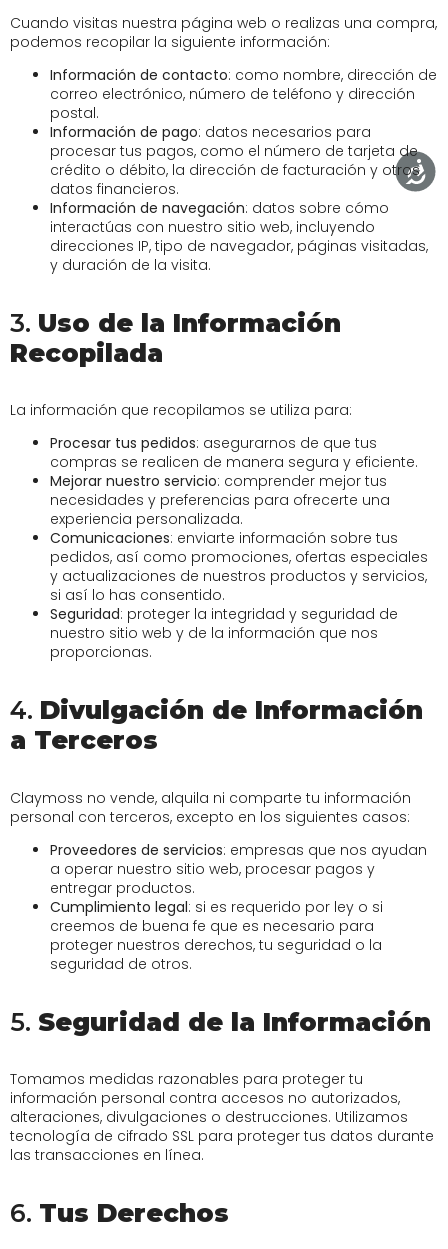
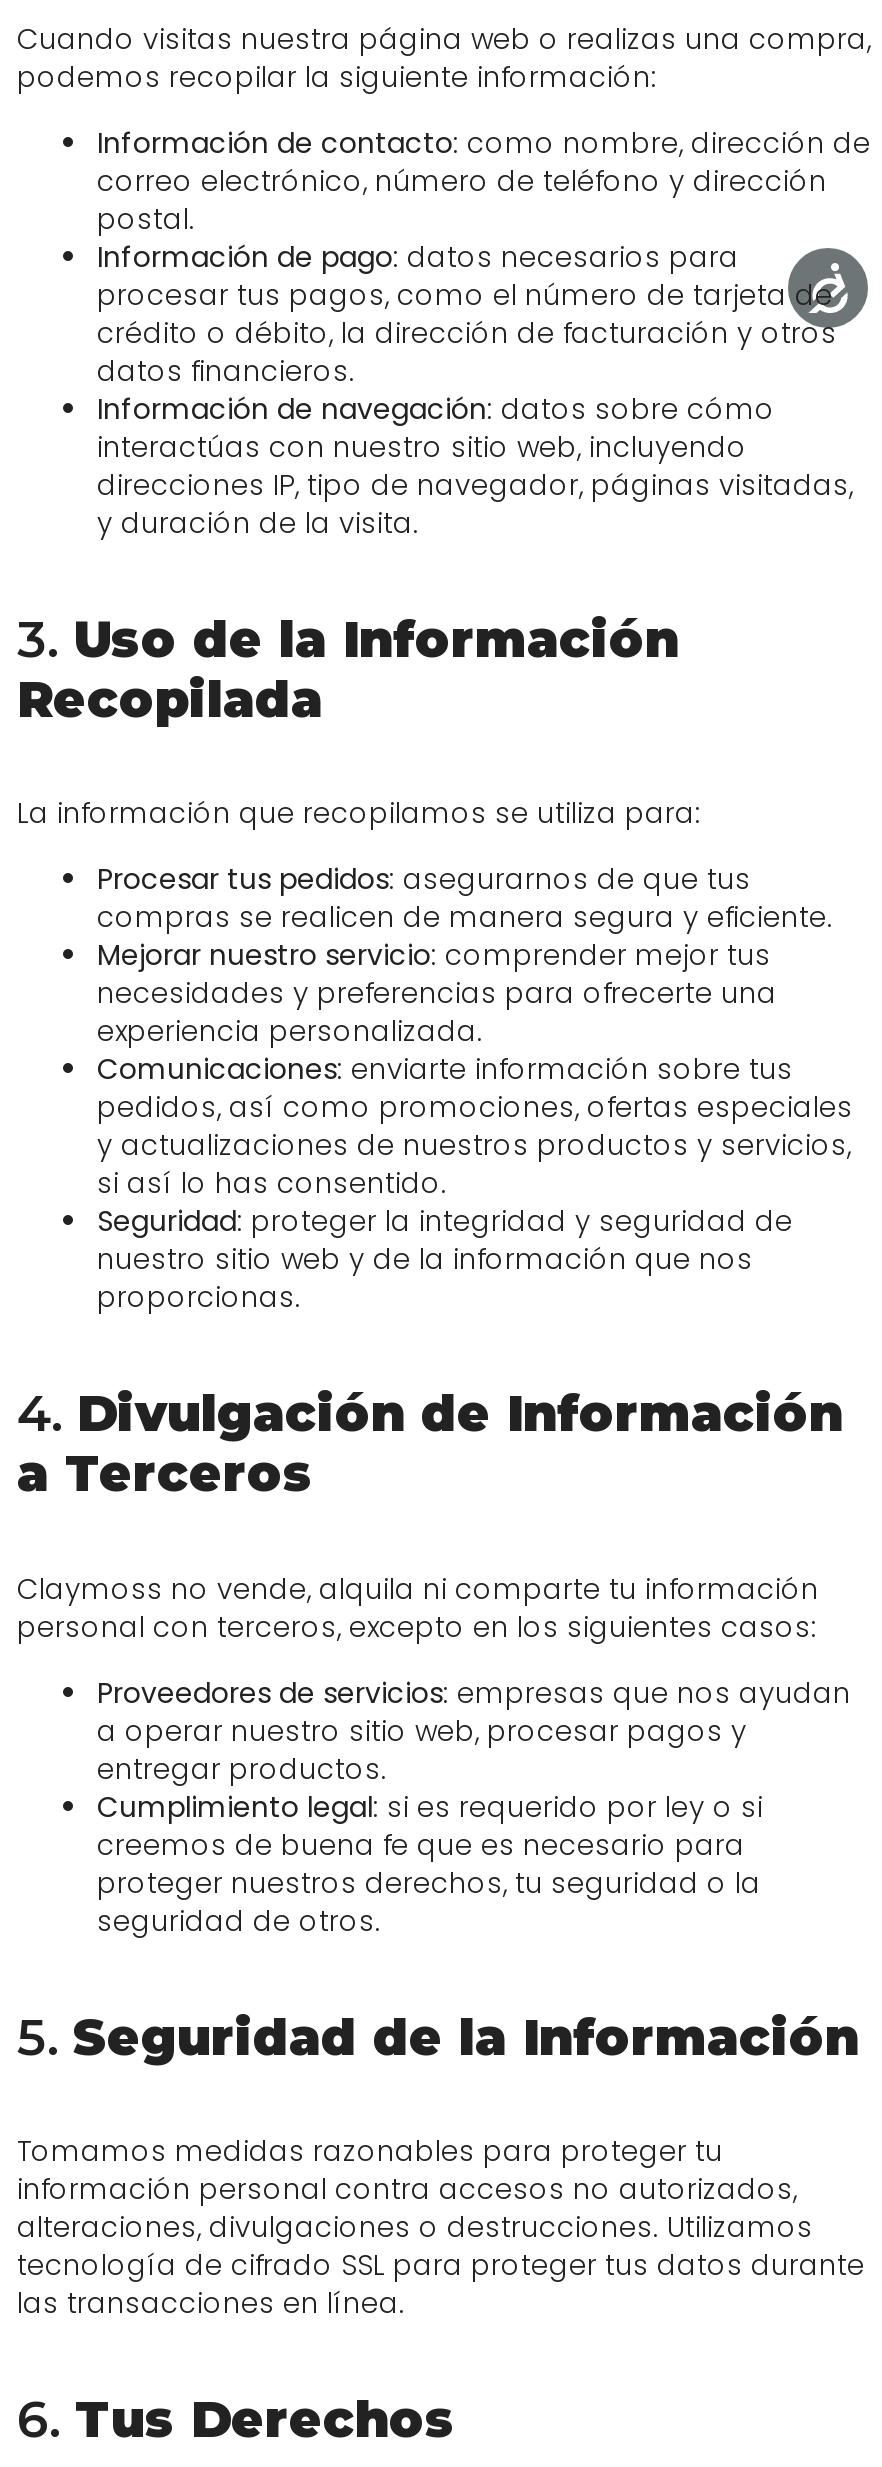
[398,128,436,192] [image] -> [791,247,869,375] [image]

